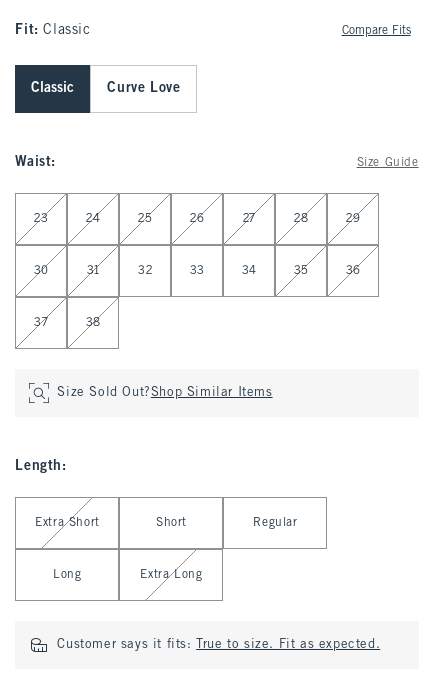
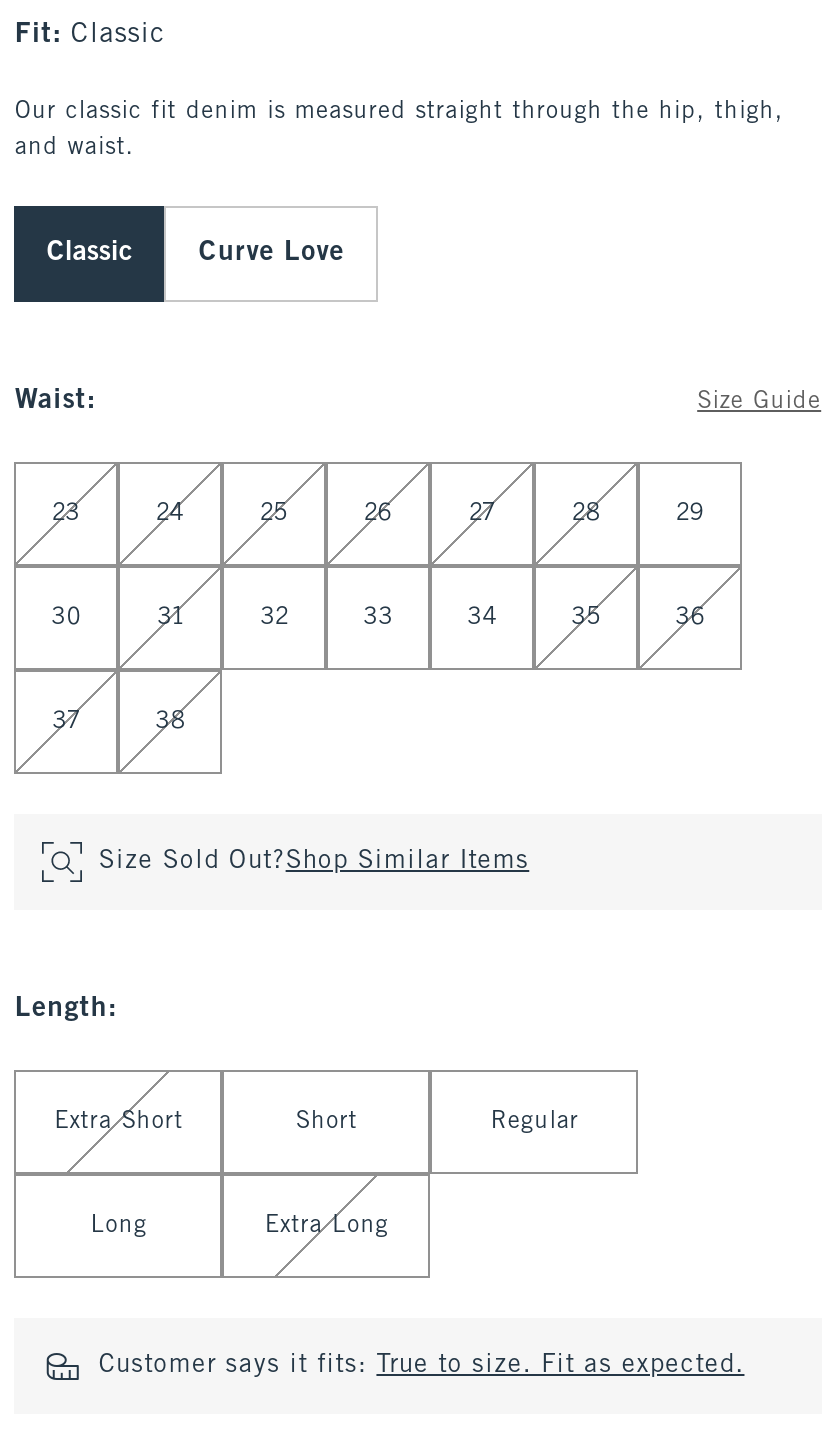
[342,25,411,37] Compare Fits -> [15,100,784,160] Our classic fit denim is measured straight through the hip, thigh, | and waist.

